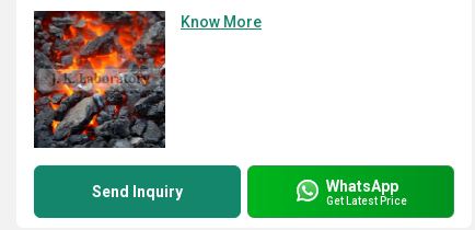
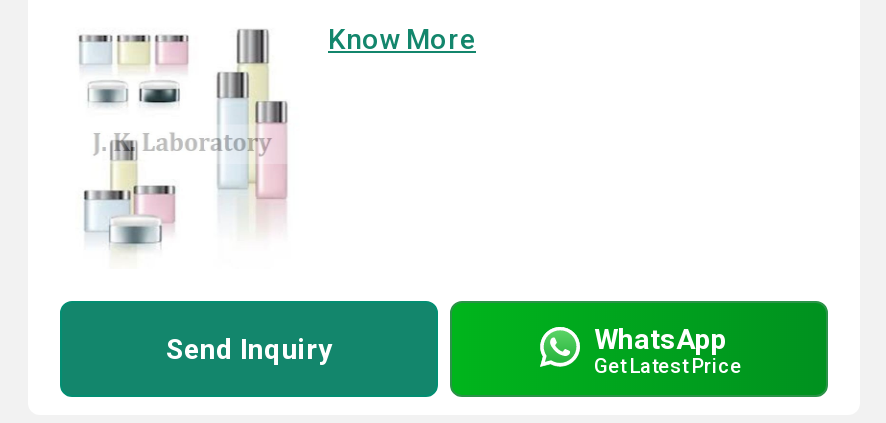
[33,10,166,149] [image] -> [60,19,300,269] [image]

